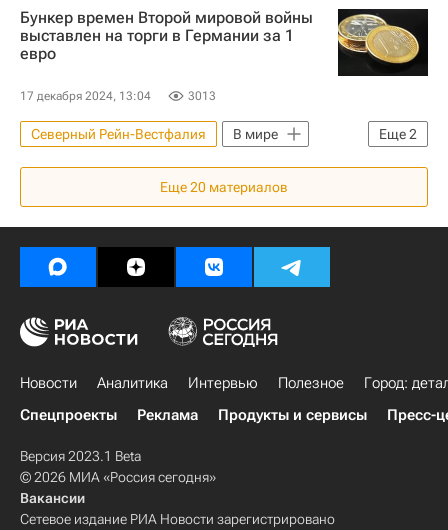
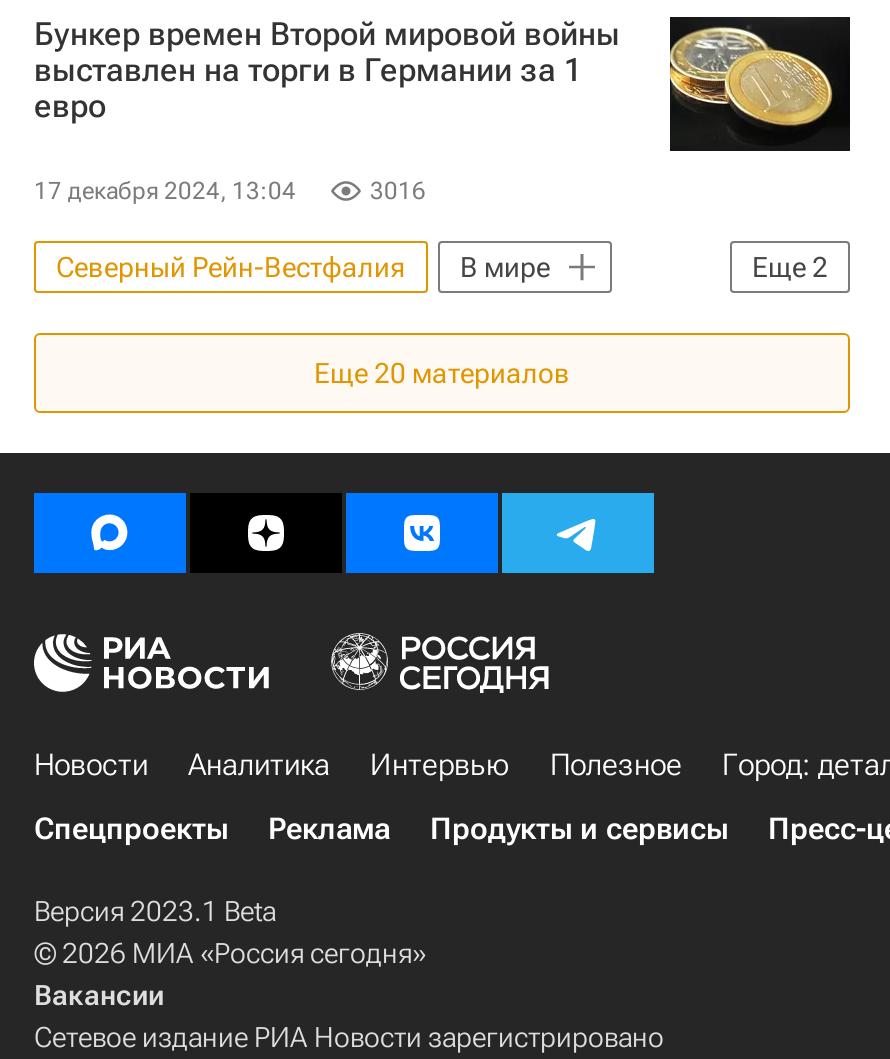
[188,89,216,103] 3013 -> [370,177,426,205] 3016

